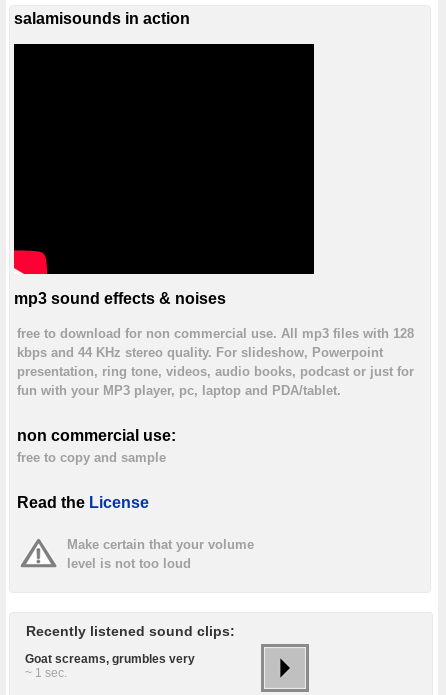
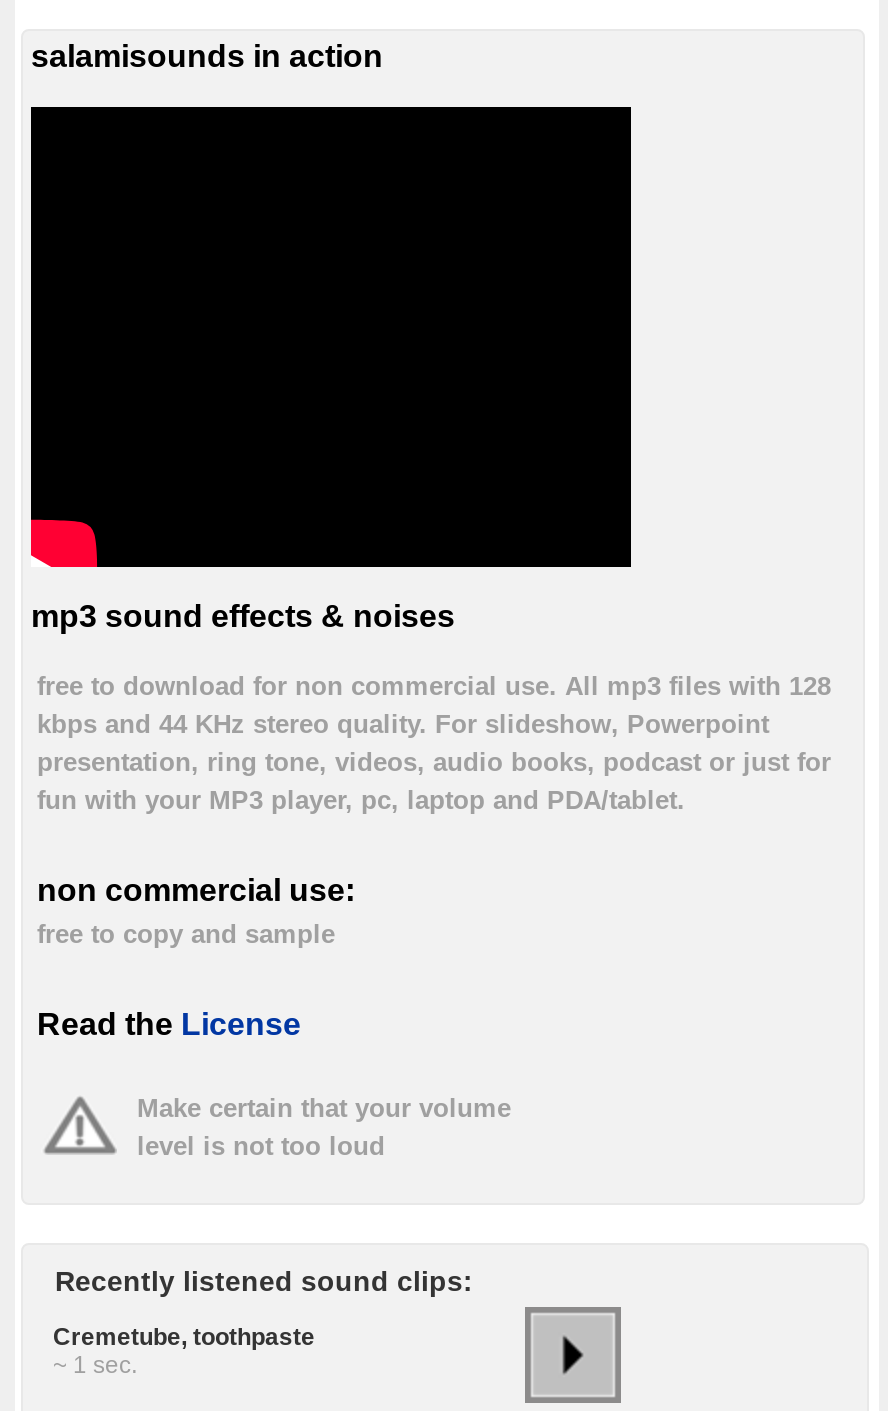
[25,652,195,666] Goat screams, grumbles very -> [53,1324,315,1352] Cremetube, toothpaste

